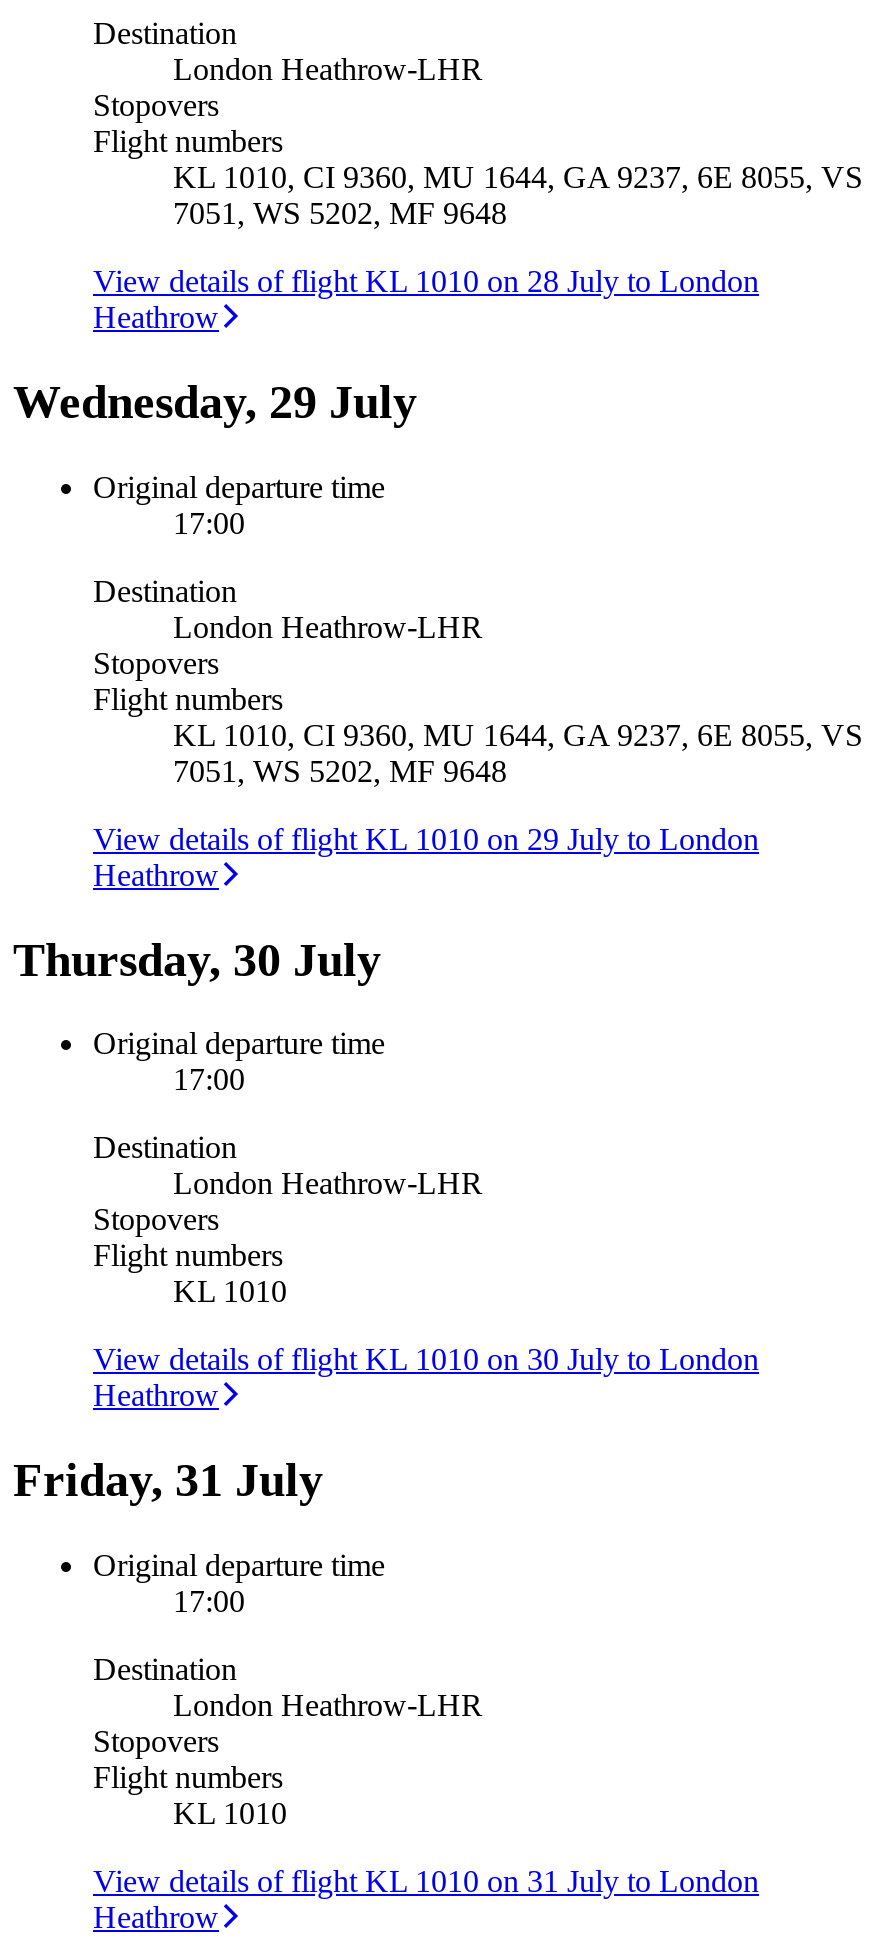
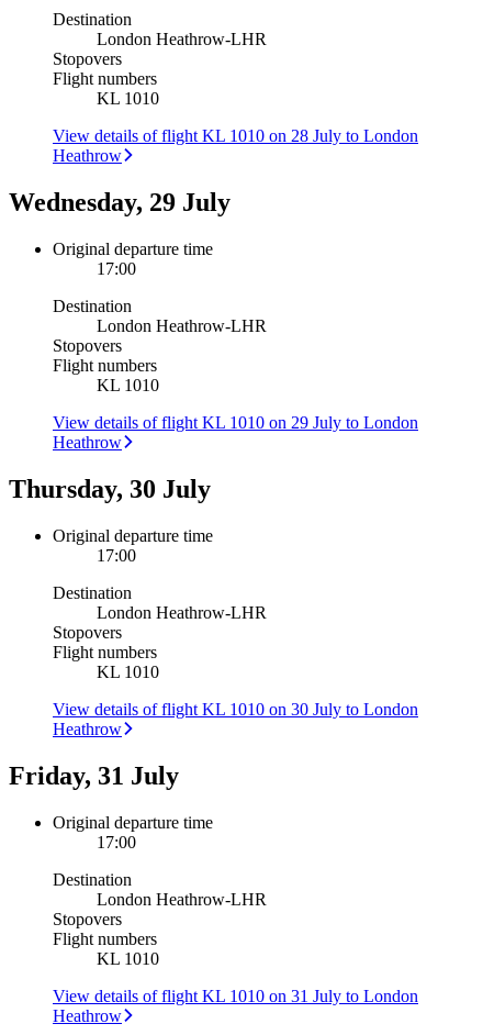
[173,160,863,230] KL 1010, CI 9360, MU 1644, GA 9237, 6E 8055, VS | 7051, WS 5202, MF 9648 -> [97,89,159,108] KL 1010
[173,717,863,787] KL 1010, CI 9360, MU 1644, GA 9237, 6E 8055, VS | 7051, WS 5202, MF 9648 -> [97,376,159,395] KL 1010

